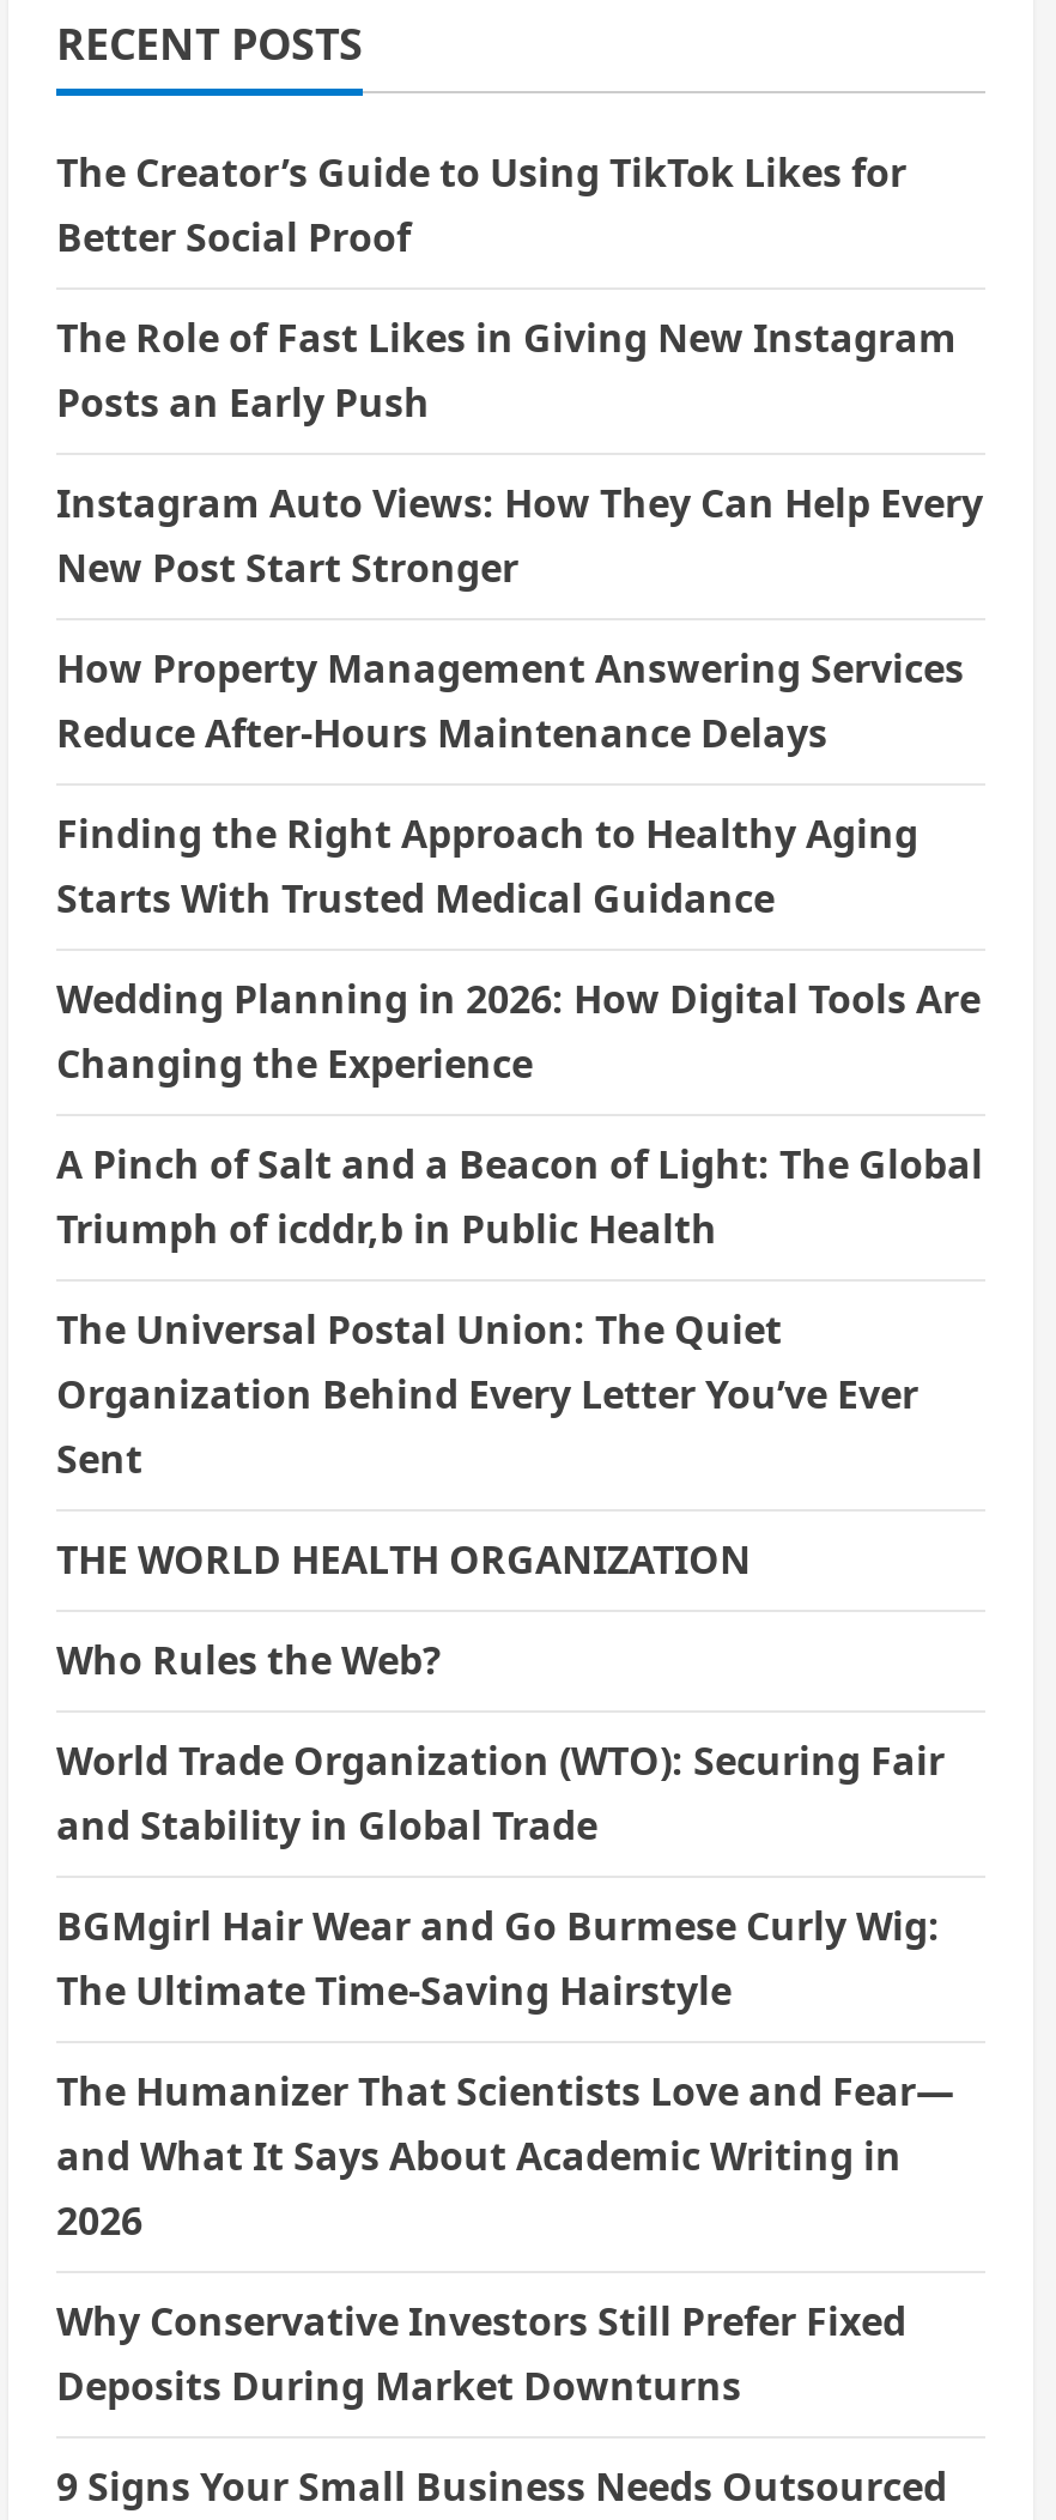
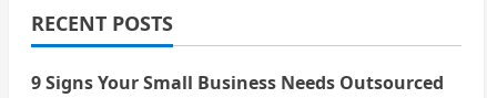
[56,147,983,2413] The Creator’s Guide to Using TikTok Likes for | Better Social Proof | The Role of Fast Likes in Giving New Instagram | Posts an Early Push | Instagram Auto Views: How They Can Help Every | New Post Start Stronger | How Property Management Answering Services | Reduce After-Hours Maintenance Delays | Finding the Right Approach to Healthy Aging | Starts With Trusted Medical Guidance | Wedding Planning in 2026: How Digital Tools Are | Changing the Experience | A Pinch of Salt and a Beacon of Light: The Global | Triumph of icddr,b in Public Health | The Universal Postal Union: The Quiet | Organization Behind Every Letter You’ve Ever | Sent | THE WORLD HEALTH ORGANIZATION | Who Rules the Web? | World Trade Organization (WTO): Securing Fair | and Stability in Global Trade | BGMgirl Hair Wear and Go Burmese Curly Wig: | The Ultimate Time-Saving Hairstyle | The Humanizer That Scientists Love and Fear— | and What It Says About Academic Writing in | 2026 | Why Conservative Investors Still Prefer Fixed | Deposits During Market Downturns -> none

